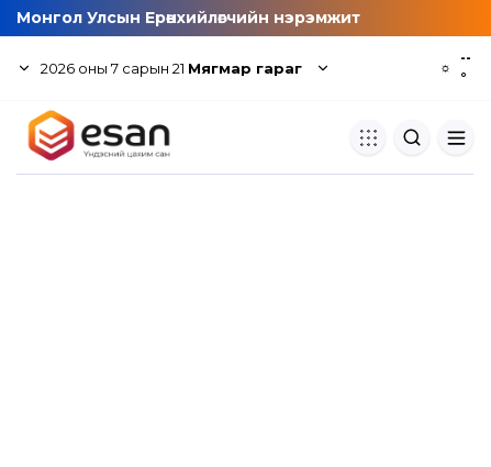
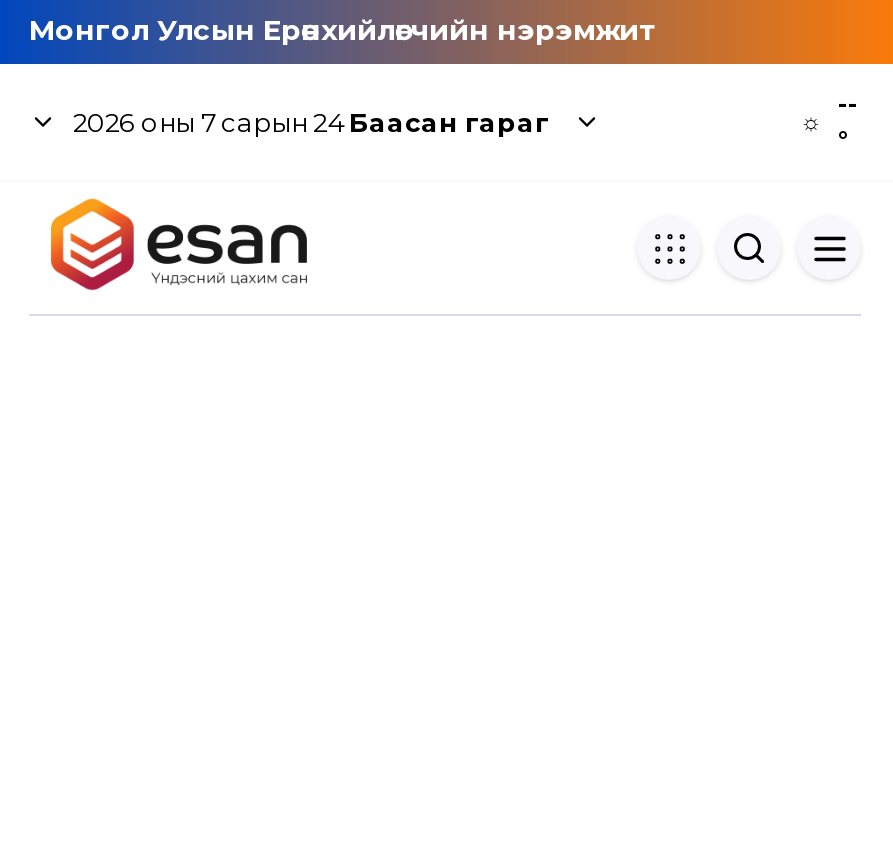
[41,59,302,77] 2026 оны 7 сарын 21 Мягмар гараг -> [73,106,549,138] 2026 оны 7 сарын 24 Баасан гараг

